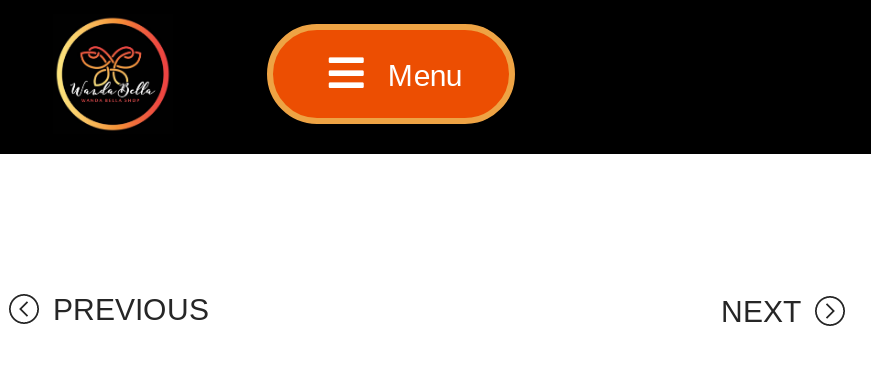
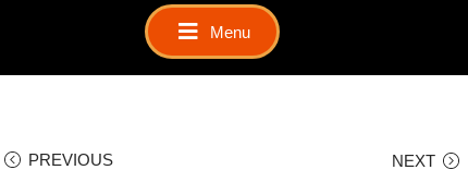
[55,16,171,132] [image] -> none

